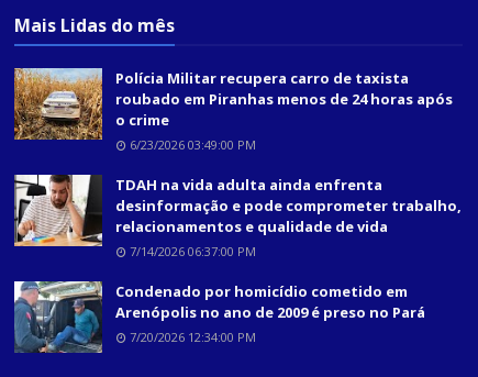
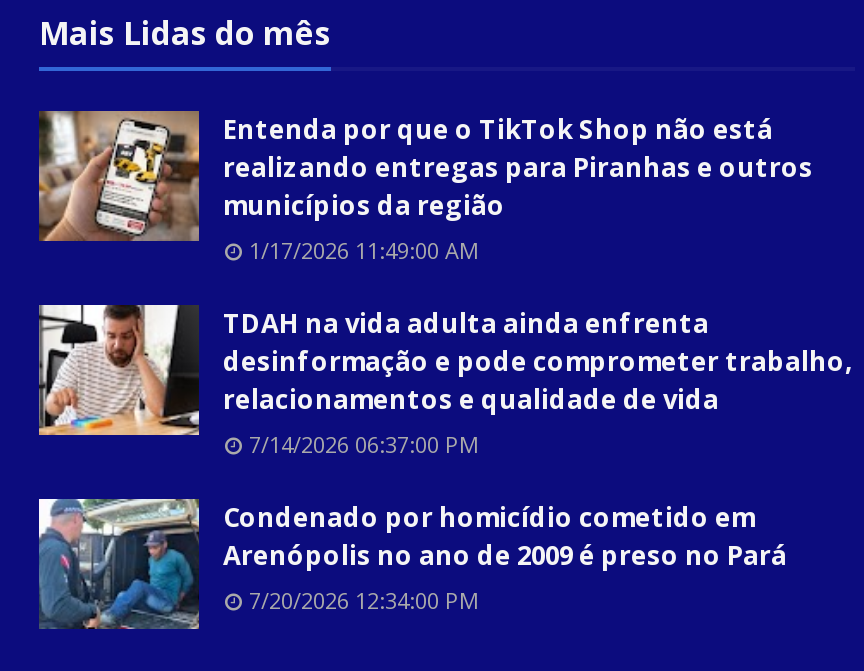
[13,67,453,153] [image] | Polícia Militar recupera carro de taxista | roubado em Piranhas menos de 24 horas após | o crime | 6/23/2026 03:49:00 PM -> [37,109,813,265] [image] | Entenda por que o TikTok Shop não está | realizando entregas para Piranhas e outros | municípios da região | 1/17/2026 11:49:00 AM

